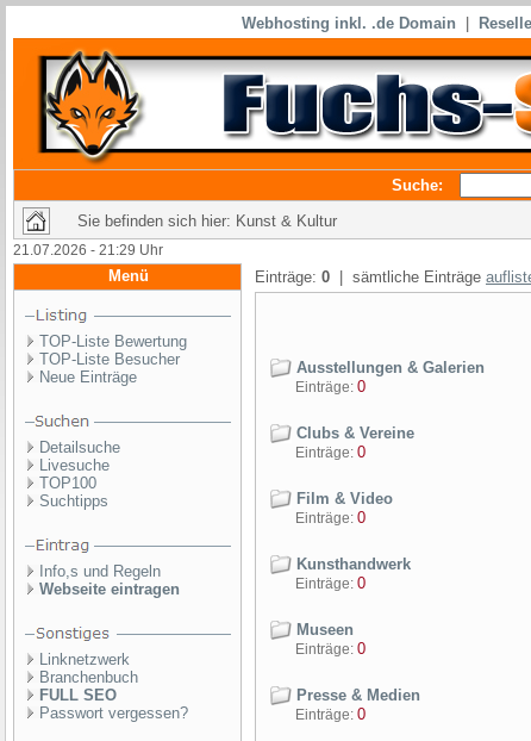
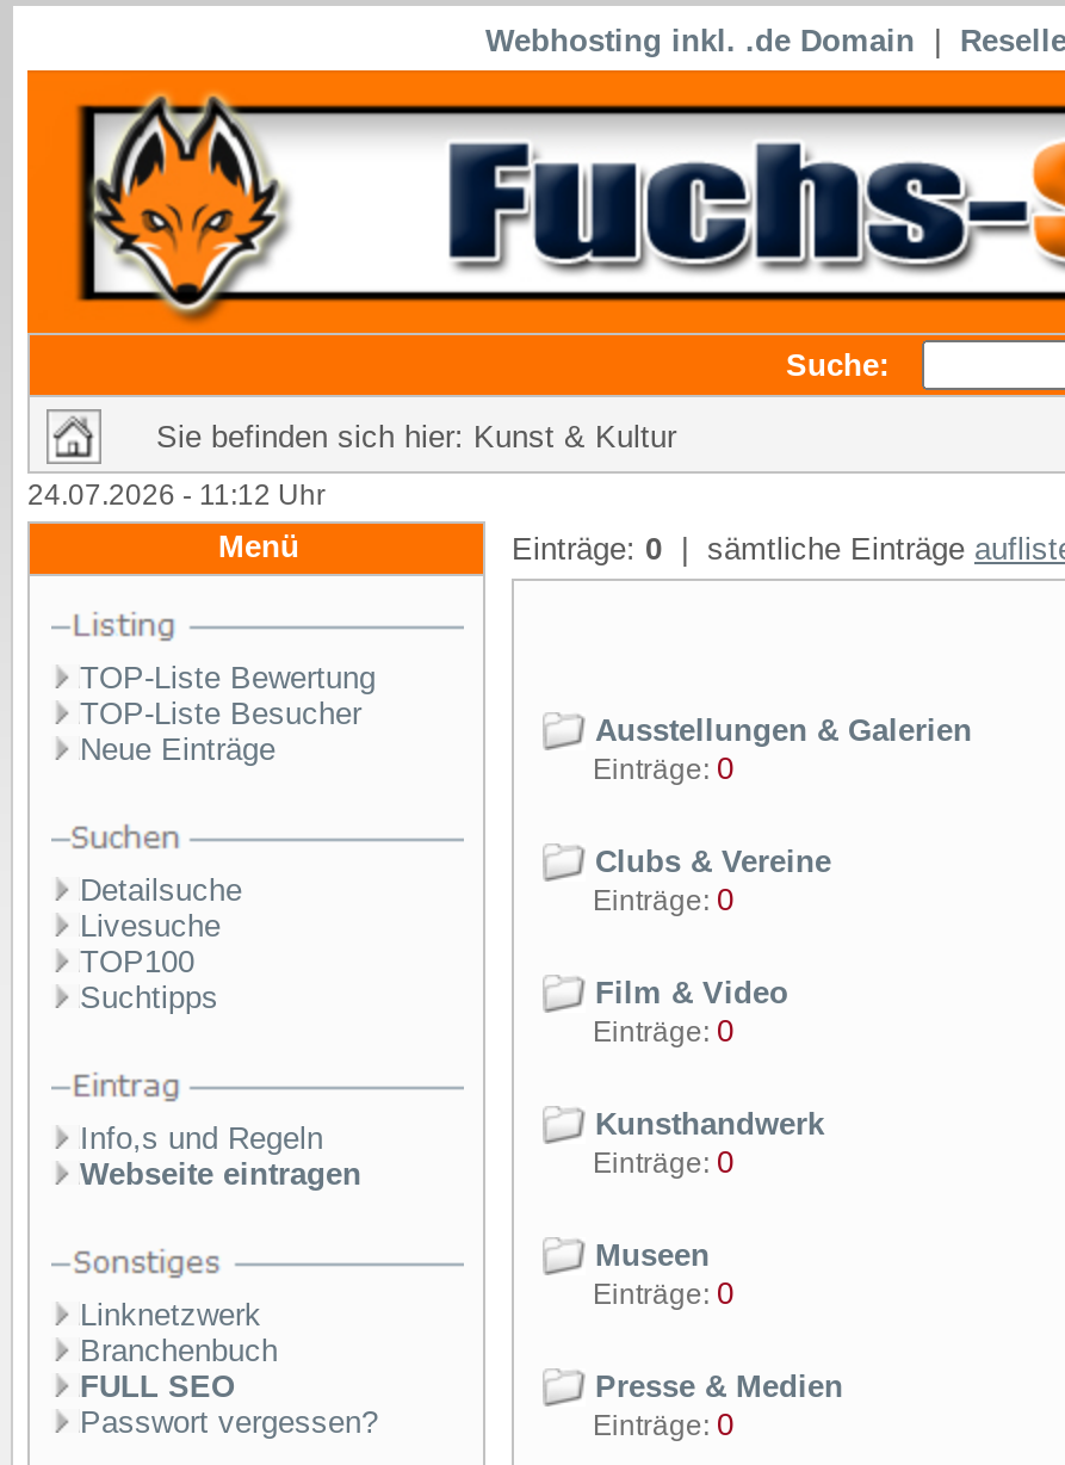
[13,242,163,259] 21.07.2026 - 21:29 Uhr -> [27,478,326,512] 24.07.2026 - 11:12 Uhr

